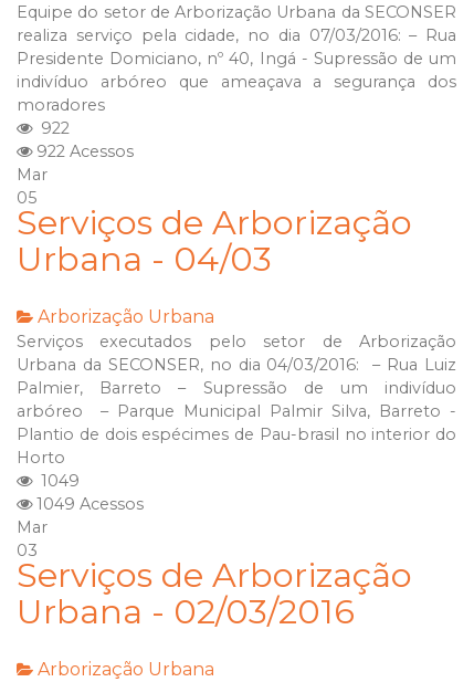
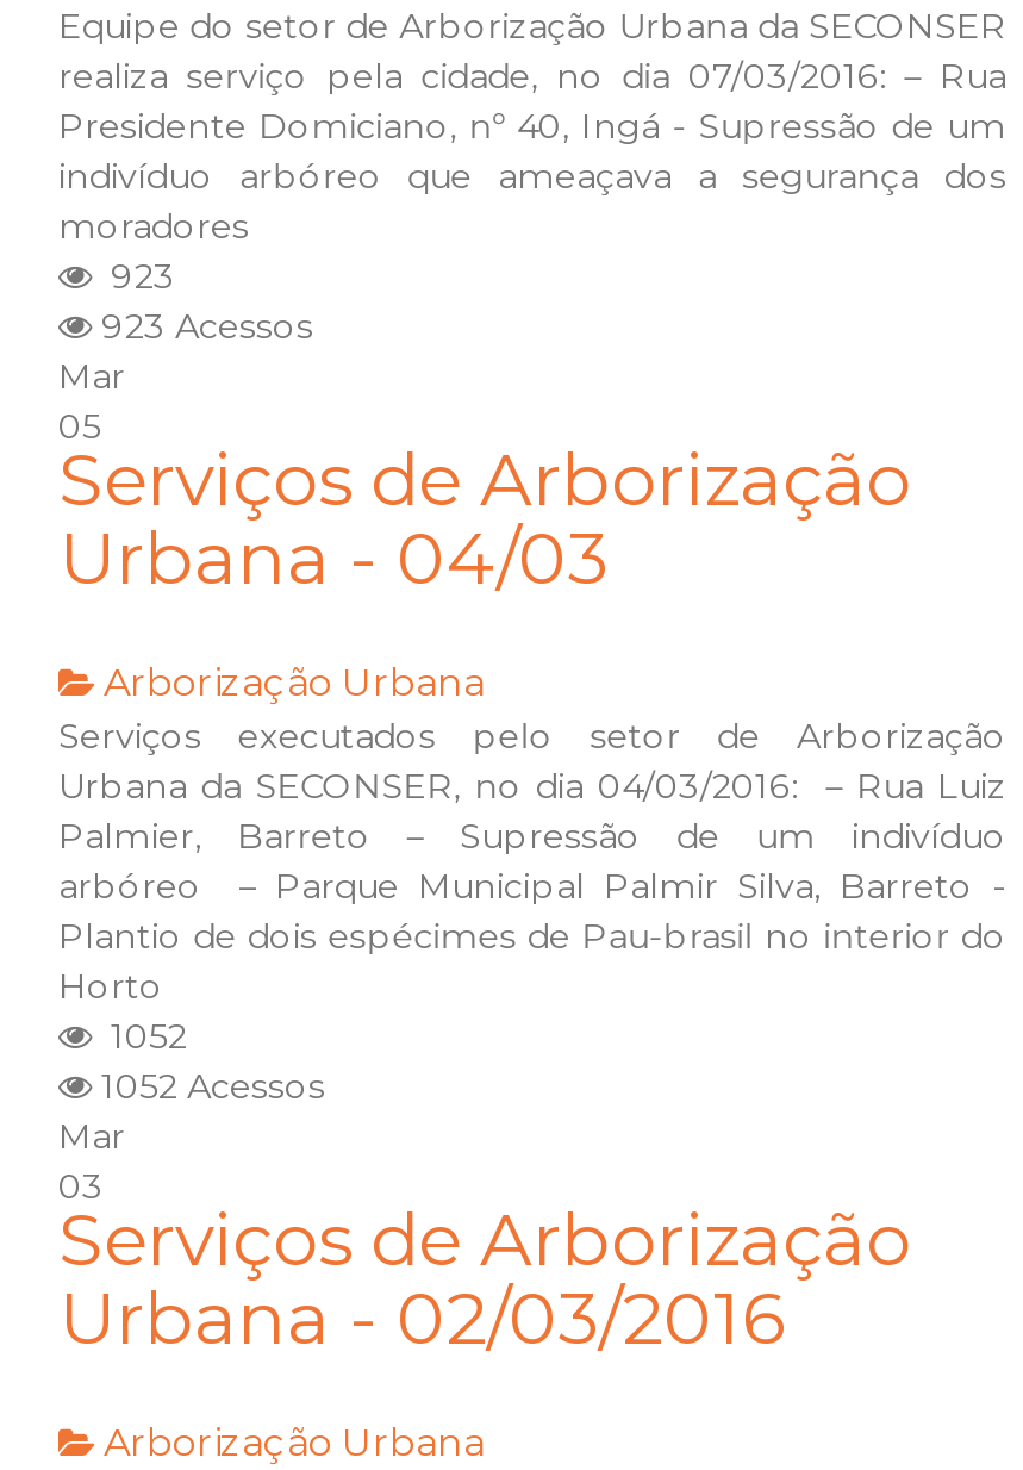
[32,119,70,139] 922 -> [92,256,175,299] 923
[32,142,134,162] 922 Acessos -> [92,306,313,349] 923 Acessos
[32,471,80,491] 1049 -> [92,1016,187,1059] 1052
[32,494,144,514] 1049 Acessos -> [92,1066,325,1109] 1052 Acessos

